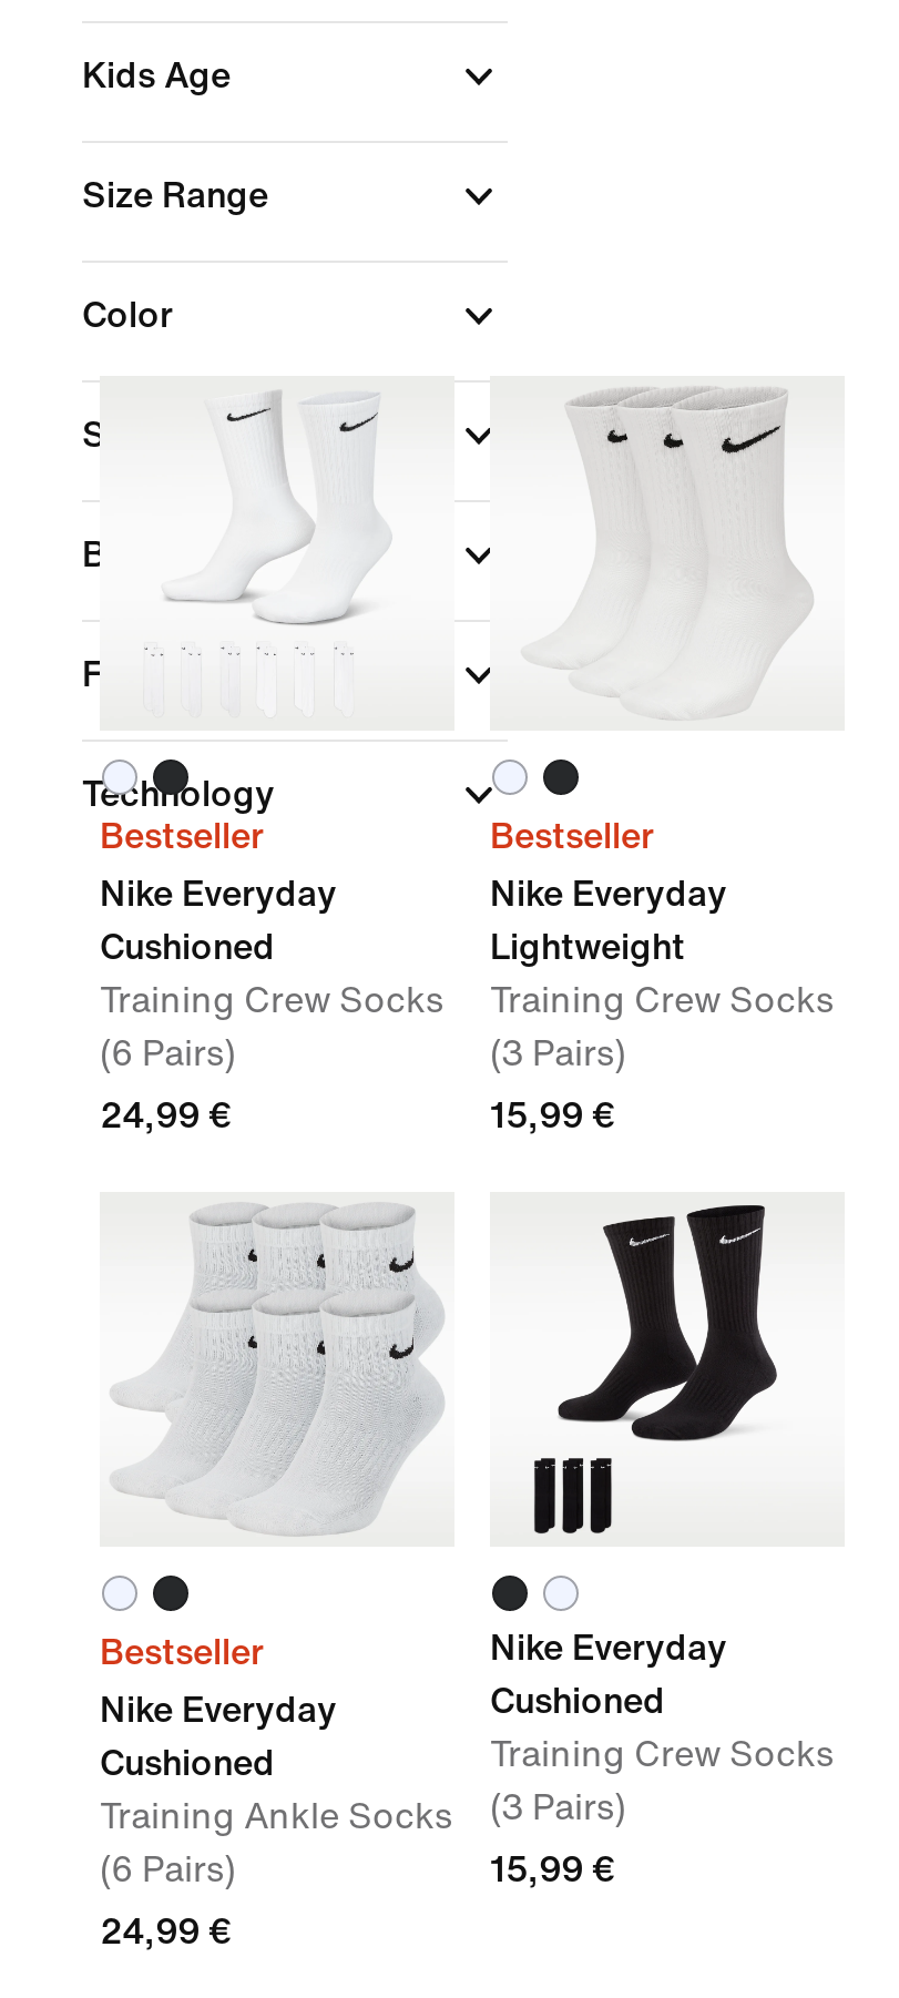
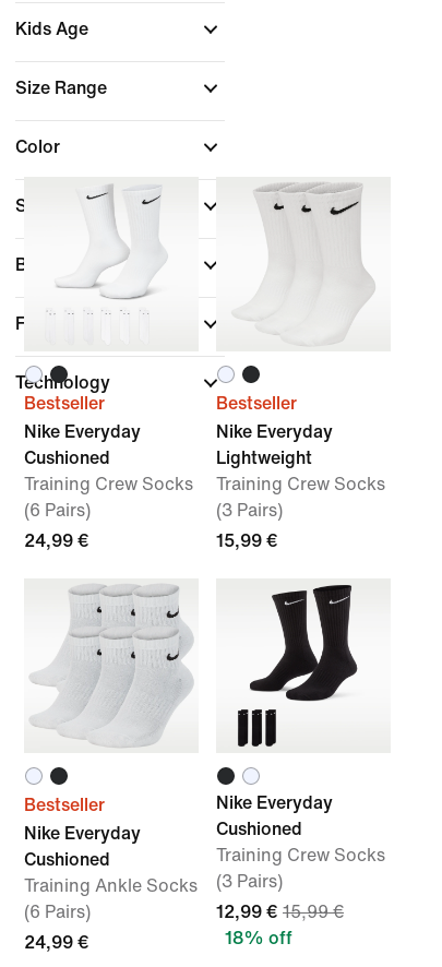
[490,1851,614,1888] 15,99 € -> [216,903,344,947] 12,99 € 15,99 € | 18% off

